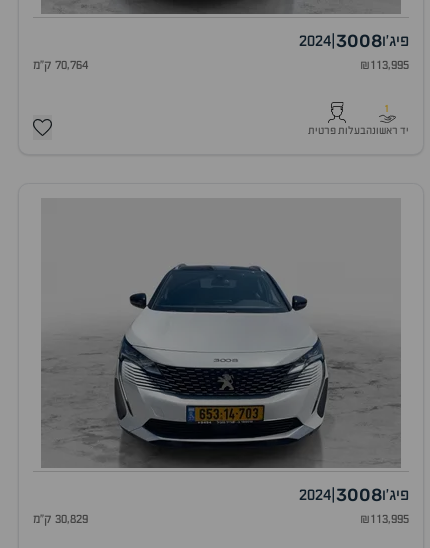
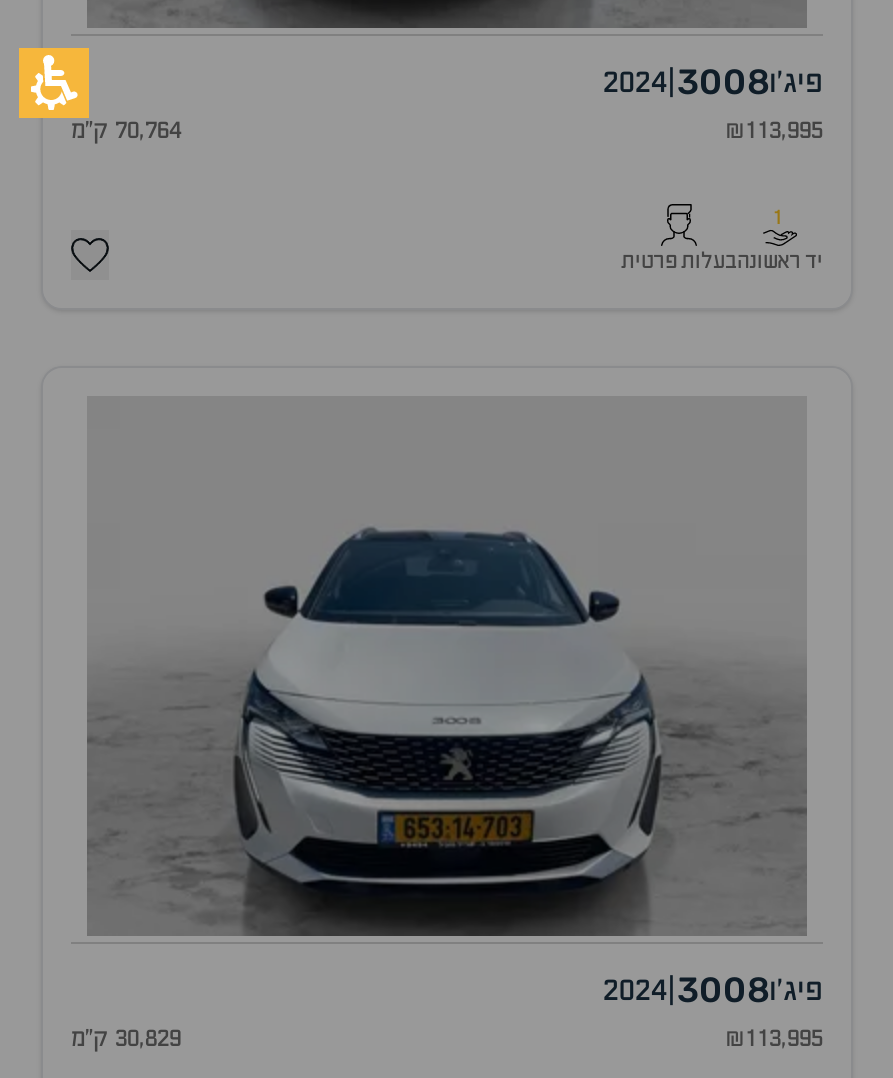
none -> [17,46,91,120] [image]

